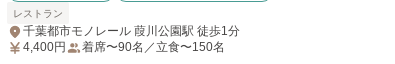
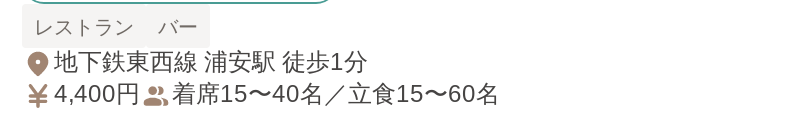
[23,24,240,38] 千葉都市モノレール 葭川公園駅 徒歩1分 -> [54,15,368,76] バー | 地下鉄東西線 浦安駅 徒歩1分
[82,40,225,54] 着席〜90名／立食〜150名 -> [172,80,500,108] 着席15〜40名／立食15〜60名

